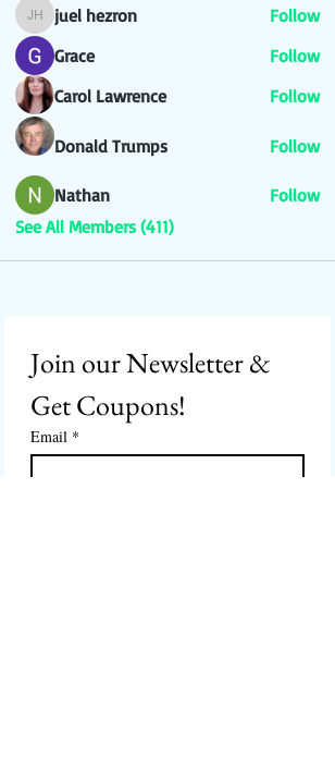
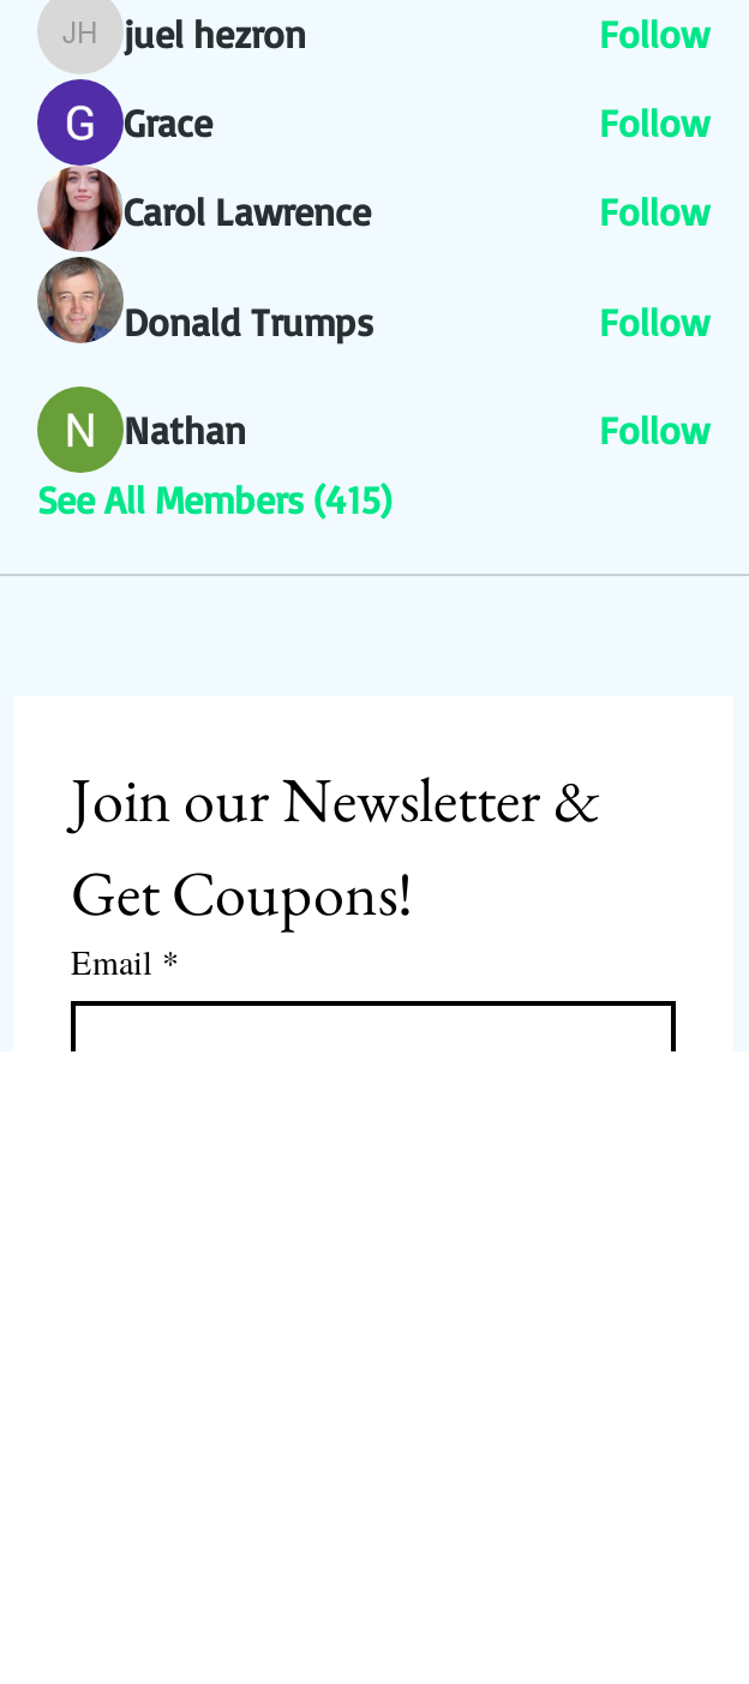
[15,216,174,237] See All Members (411) -> [37,475,393,523] See All Members (415)

